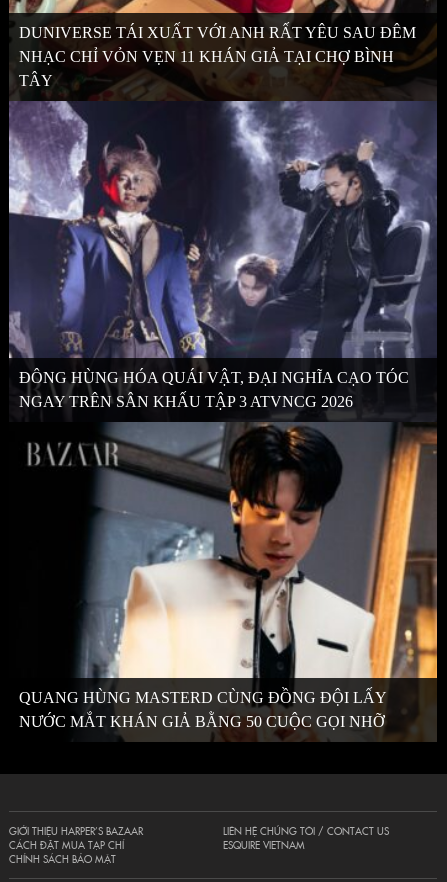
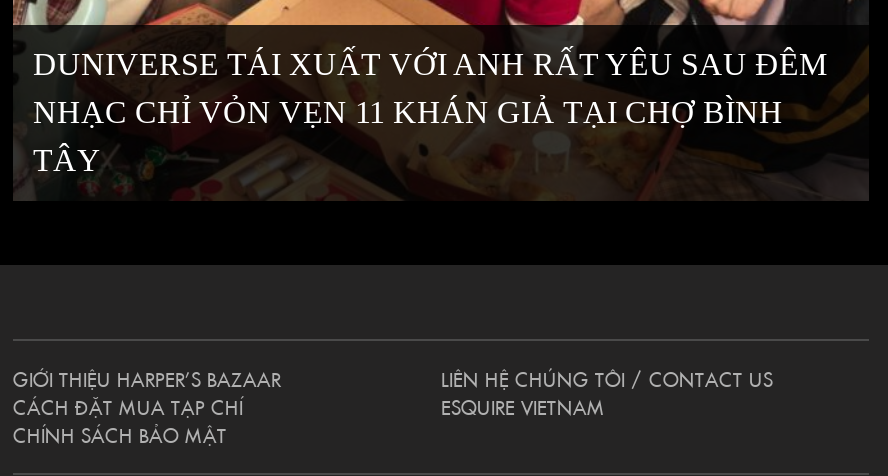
[9,100,437,409] [image] | ĐÔNG HÙNG HÓA QUÁI VẬT, ĐẠI NGHĨA CẠO TÓC | NGAY TRÊN SÂN KHẤU TẬP 3 ATVNCG 2026 -> none
[9,417,438,730] [image] | QUANG HÙNG MASTERD CÙNG ĐỒNG ĐỘI LẤY | NƯỚC MẮT KHÁN GIẢ BẰNG 50 CUỘC GỌI NHỠ -> none

